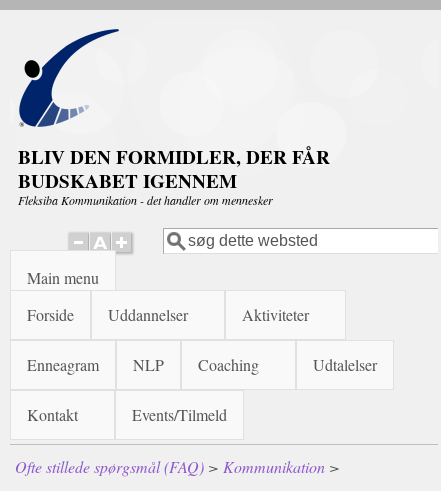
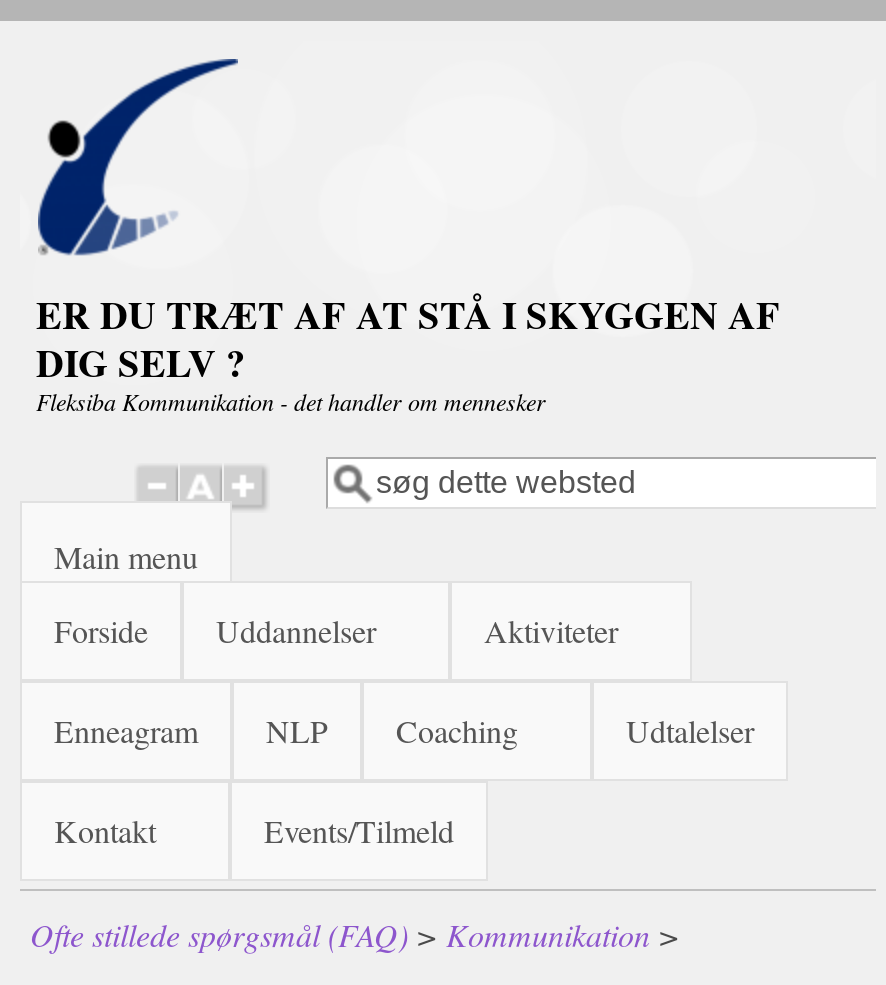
[18,143,330,195] BLIV DEN FORMIDLER, DER FÅR | BUDSKABET IGENNEM -> [36,287,780,391] ER DU TRÆT AF AT STÅ I SKYGGEN AF | DIG SELV ?

